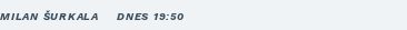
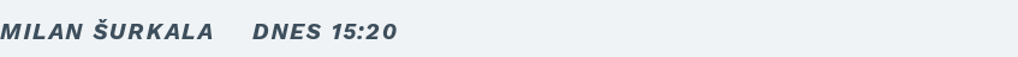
[0,10,184,22] MILAN ŠURKALA DNES 19:50 -> [0,18,398,44] MILAN ŠURKALA DNES 15:20

